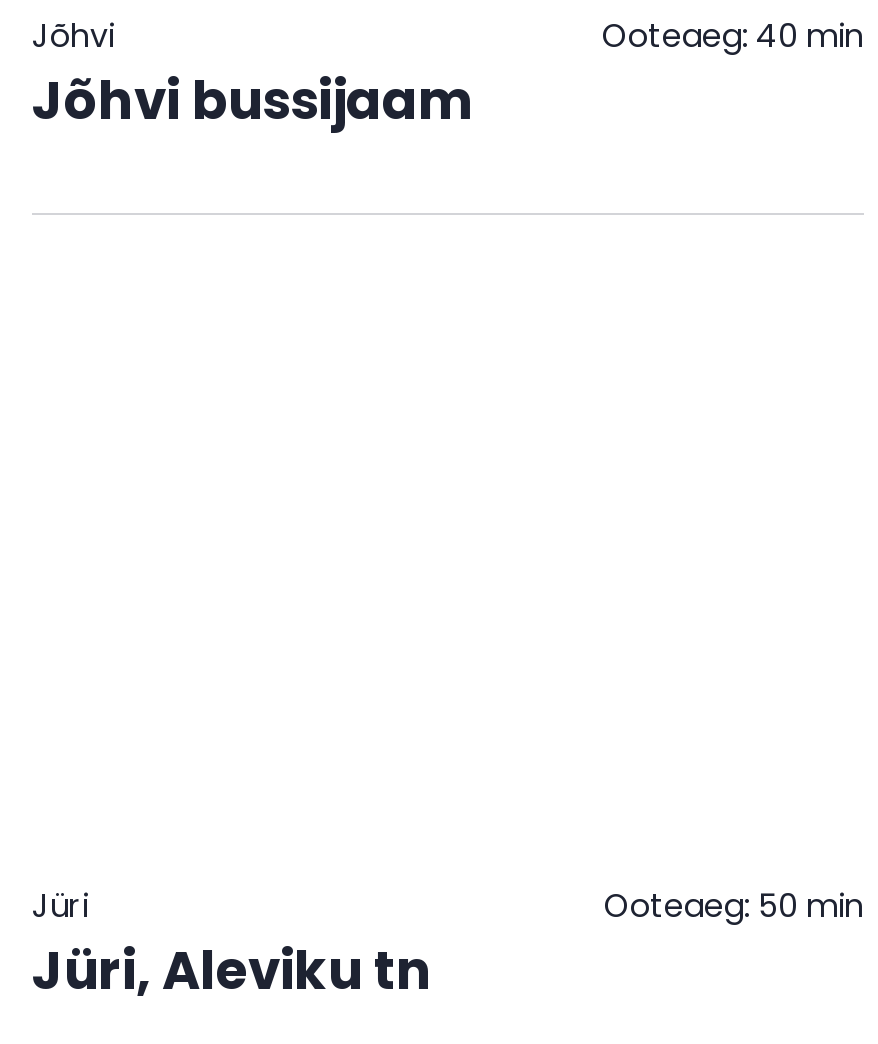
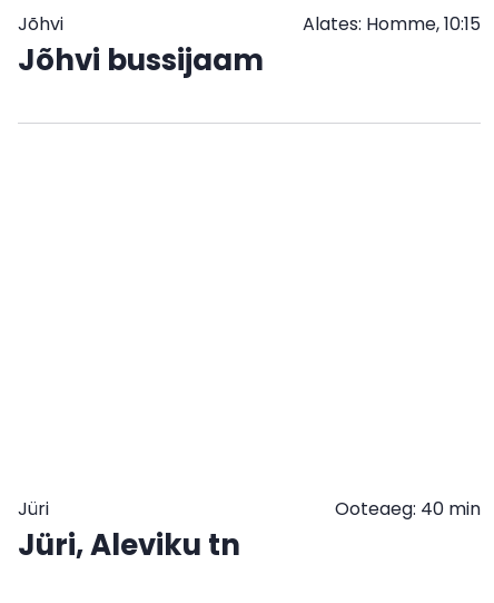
[602,12,864,58] Ooteaeg: 40 min -> [303,11,481,36] Alates: Homme, 10:15
[604,882,864,928] Ooteaeg: 50 min -> [335,496,481,521] Ooteaeg: 40 min

